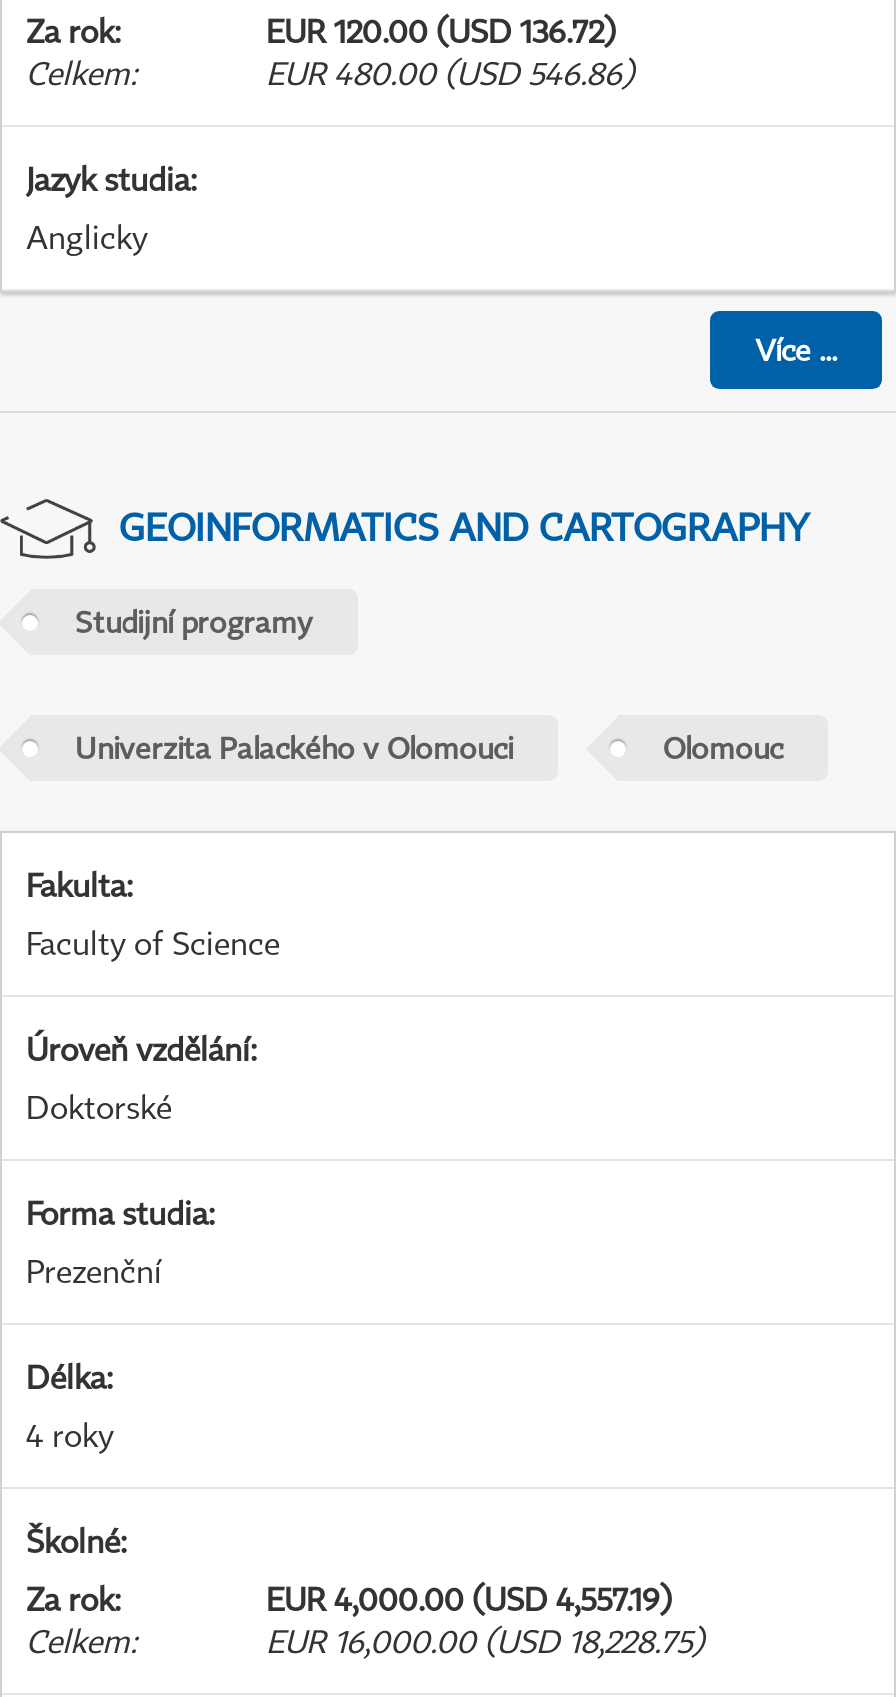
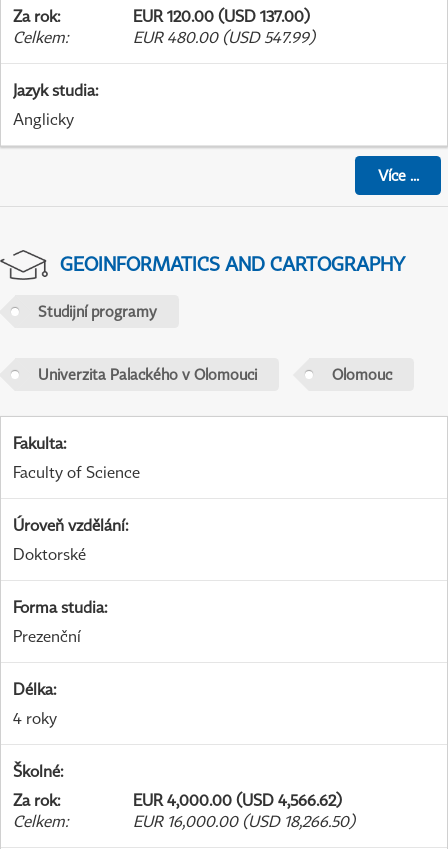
[266,11,616,51] EUR 120.00 (USD 136.72) -> [133,6,310,26] EUR 120.00 (USD 137.00)
[266,53,634,93] EUR 480.00 (USD 546.86) -> [133,27,315,47] EUR 480.00 (USD 547.99)
[266,1579,672,1619] EUR 4,000.00 (USD 4,557.19) -> [133,790,342,810] EUR 4,000.00 (USD 4,566.62)
[266,1621,704,1661] EUR 16,000.00 (USD 18,228.75) -> [133,811,355,831] EUR 16,000.00 (USD 18,266.50)

